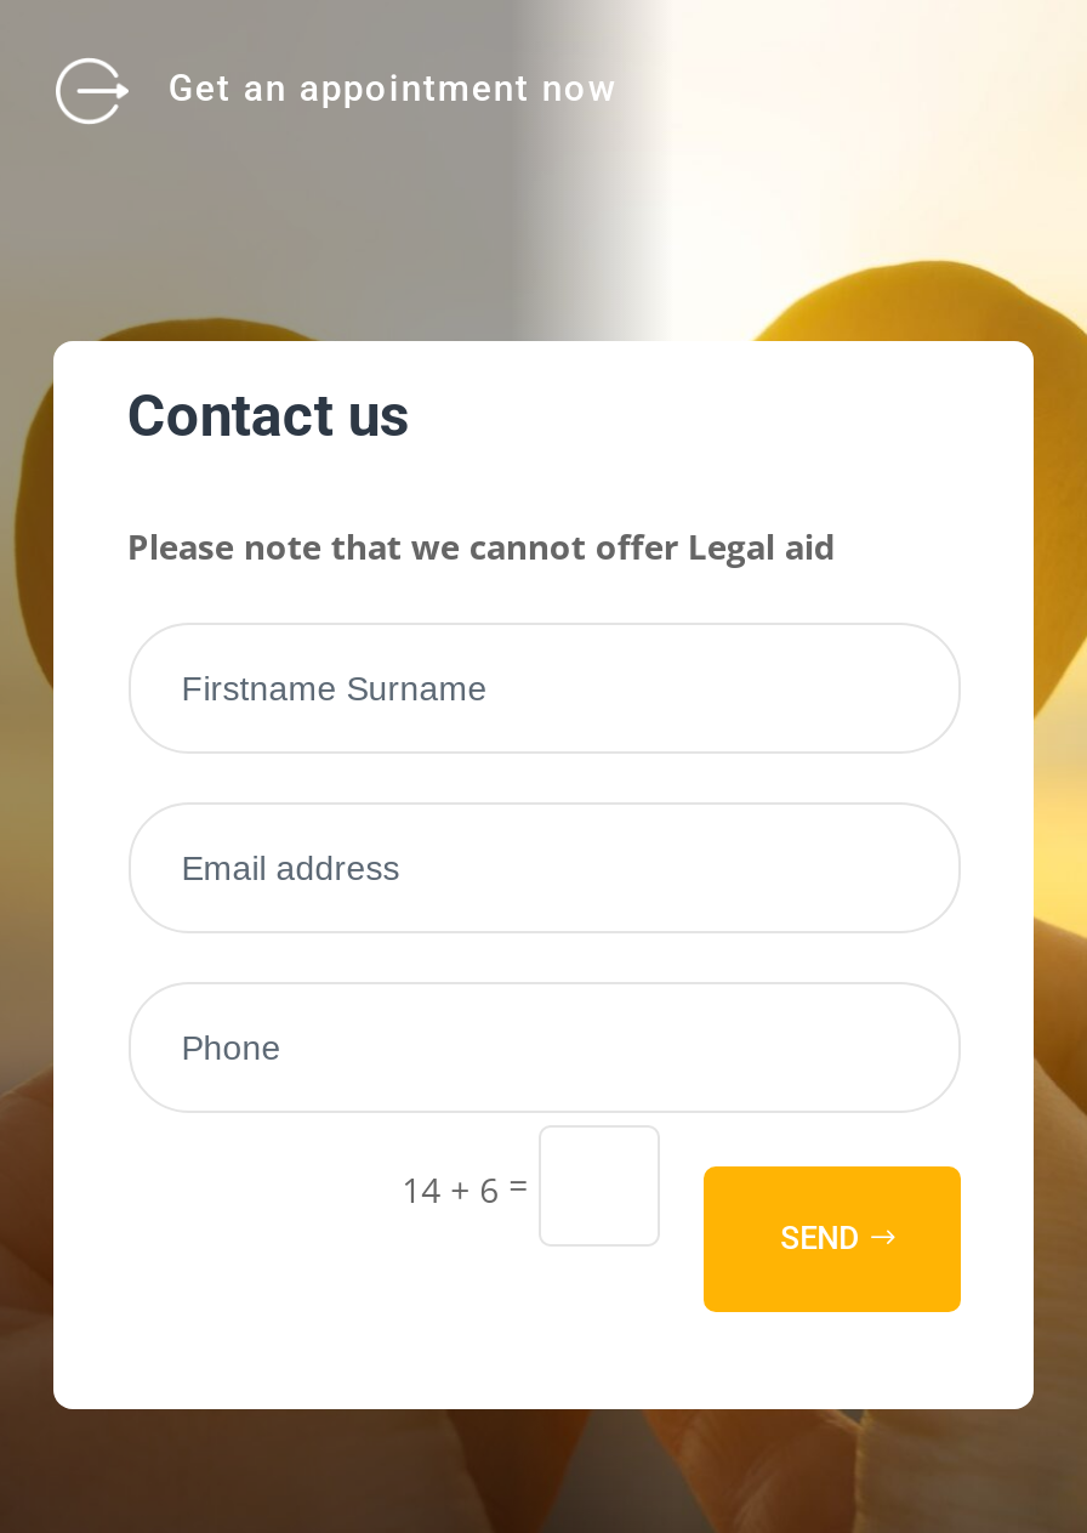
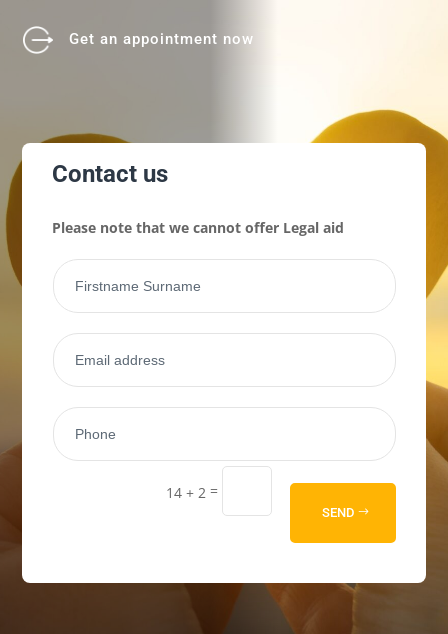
[402,1162,538,1213] 14 + 6 = -> [166,481,222,502] 14 + 2 =

